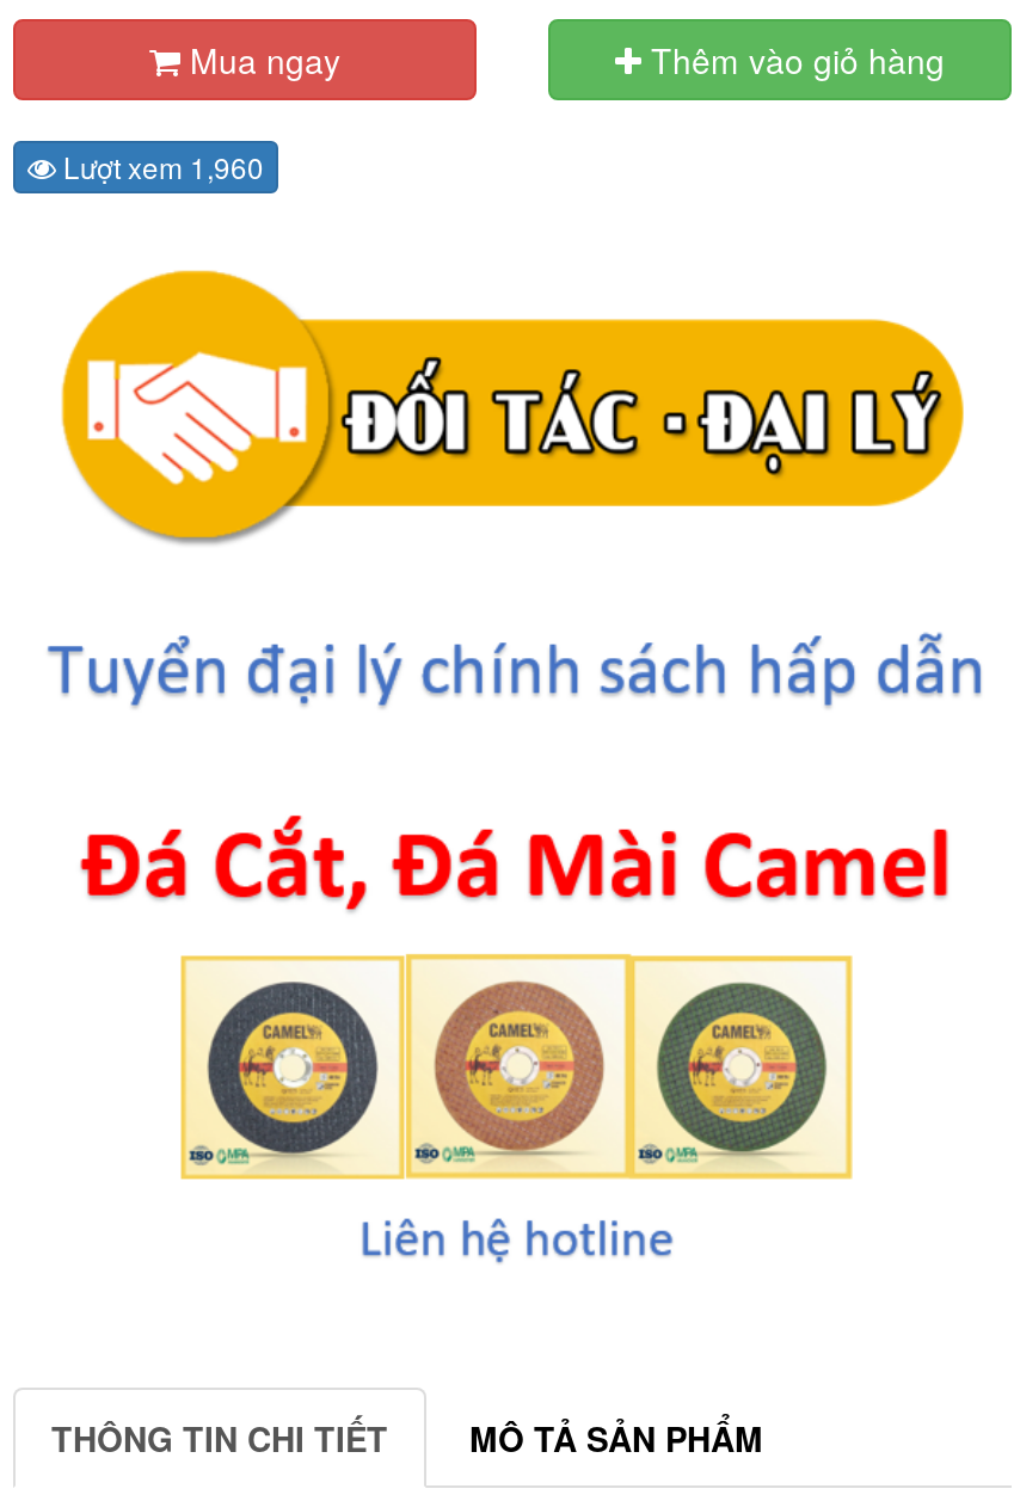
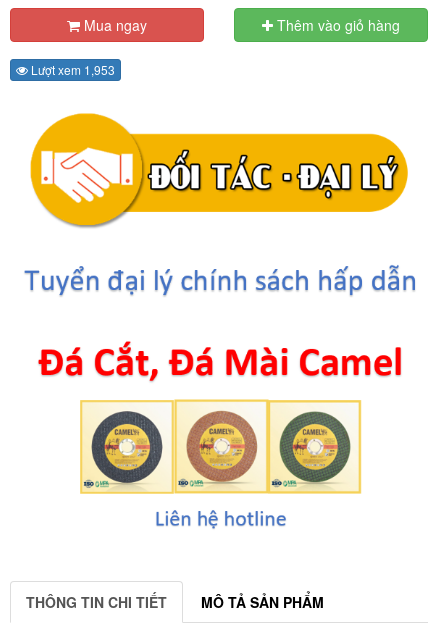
[56,145,264,185] Lượt xem 1,960 -> [28,61,115,78] Lượt xem 1,953

